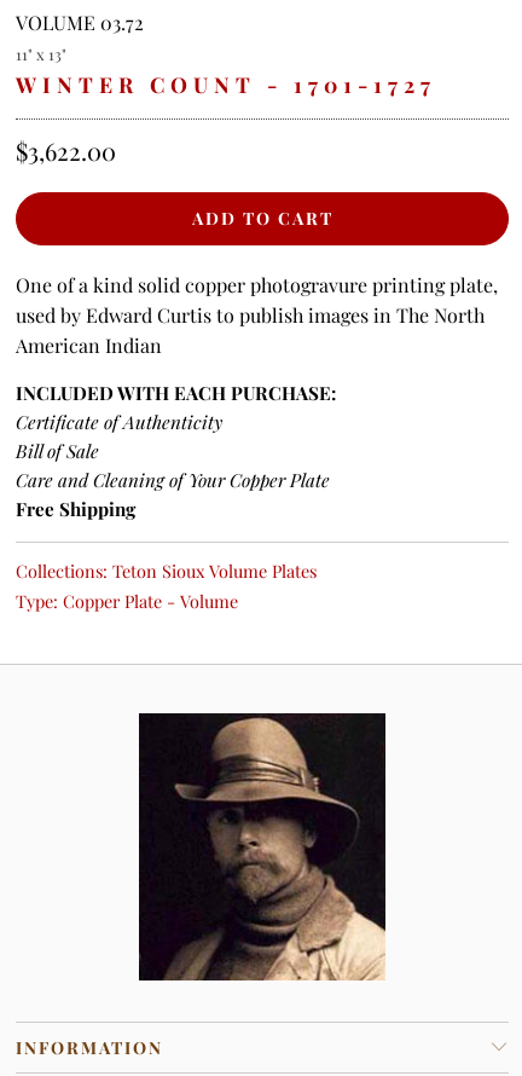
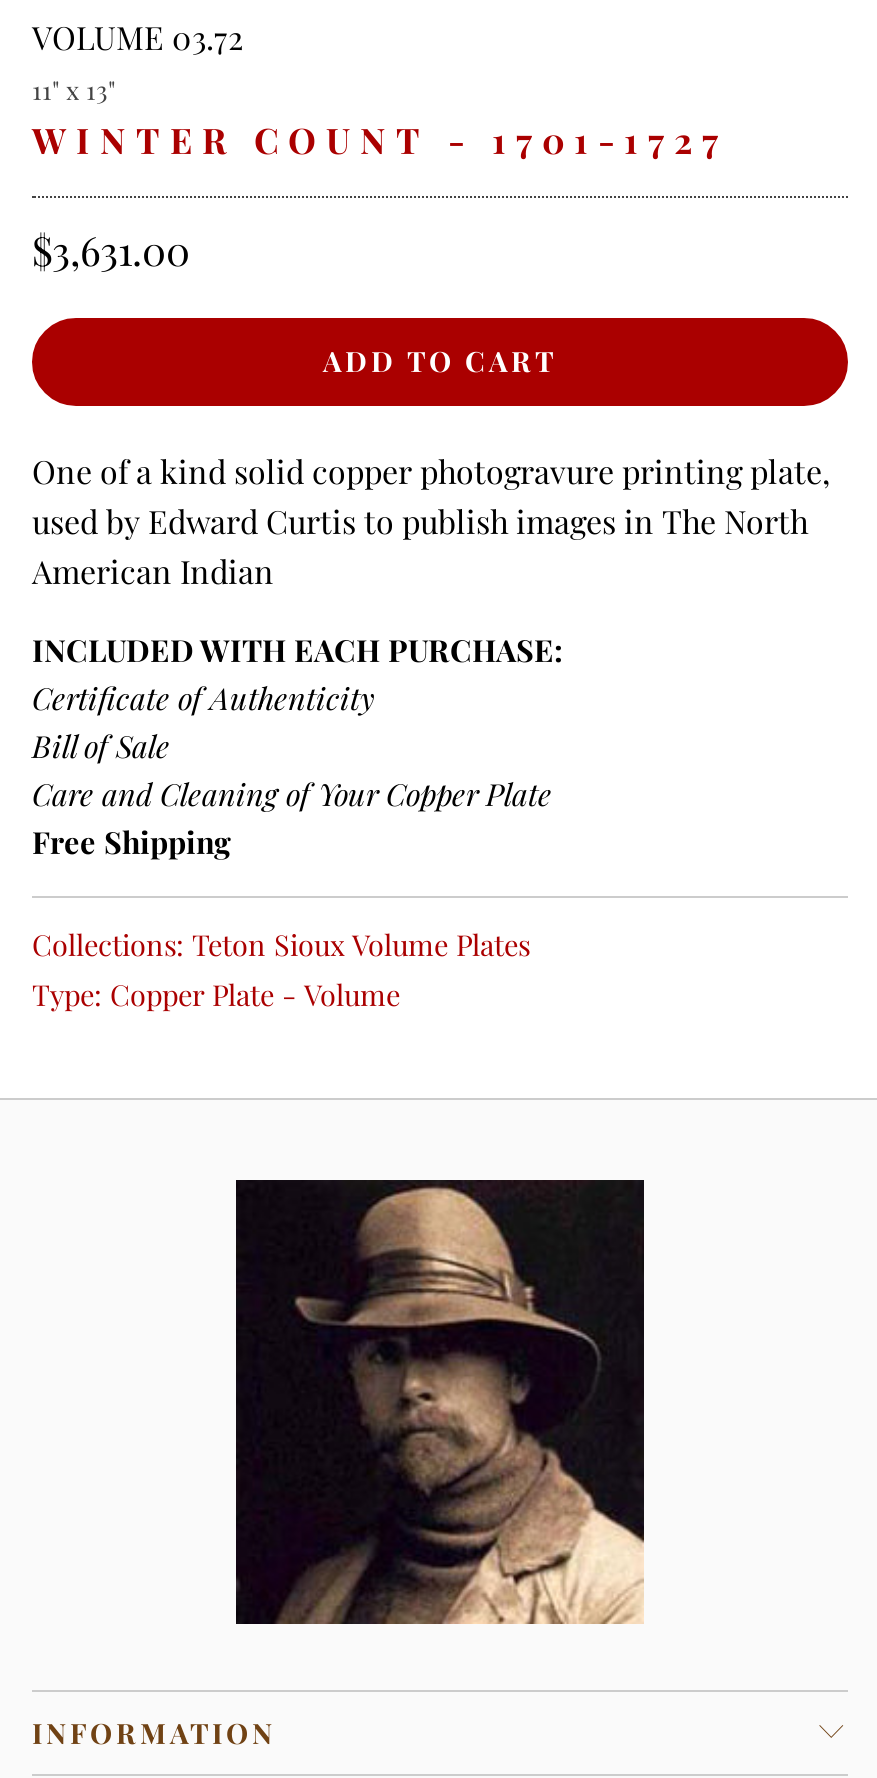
[16,135,116,167] $3,622.00 -> [32,223,190,277] $3,631.00

